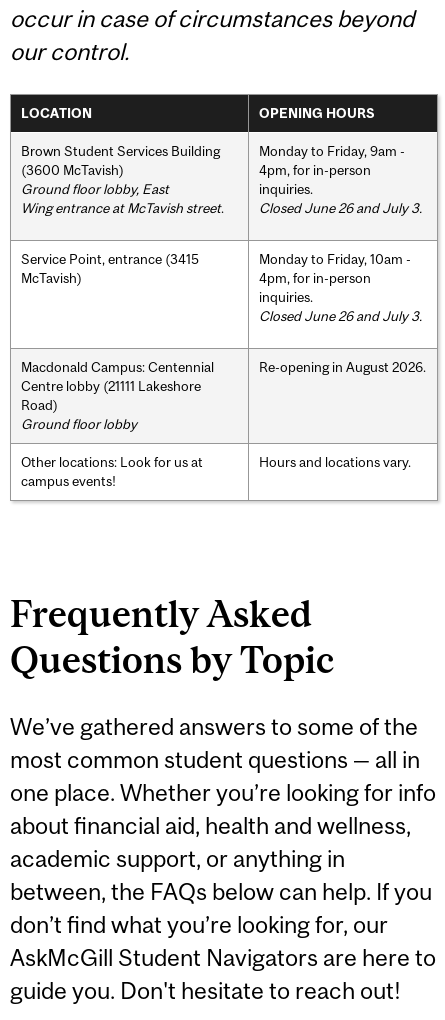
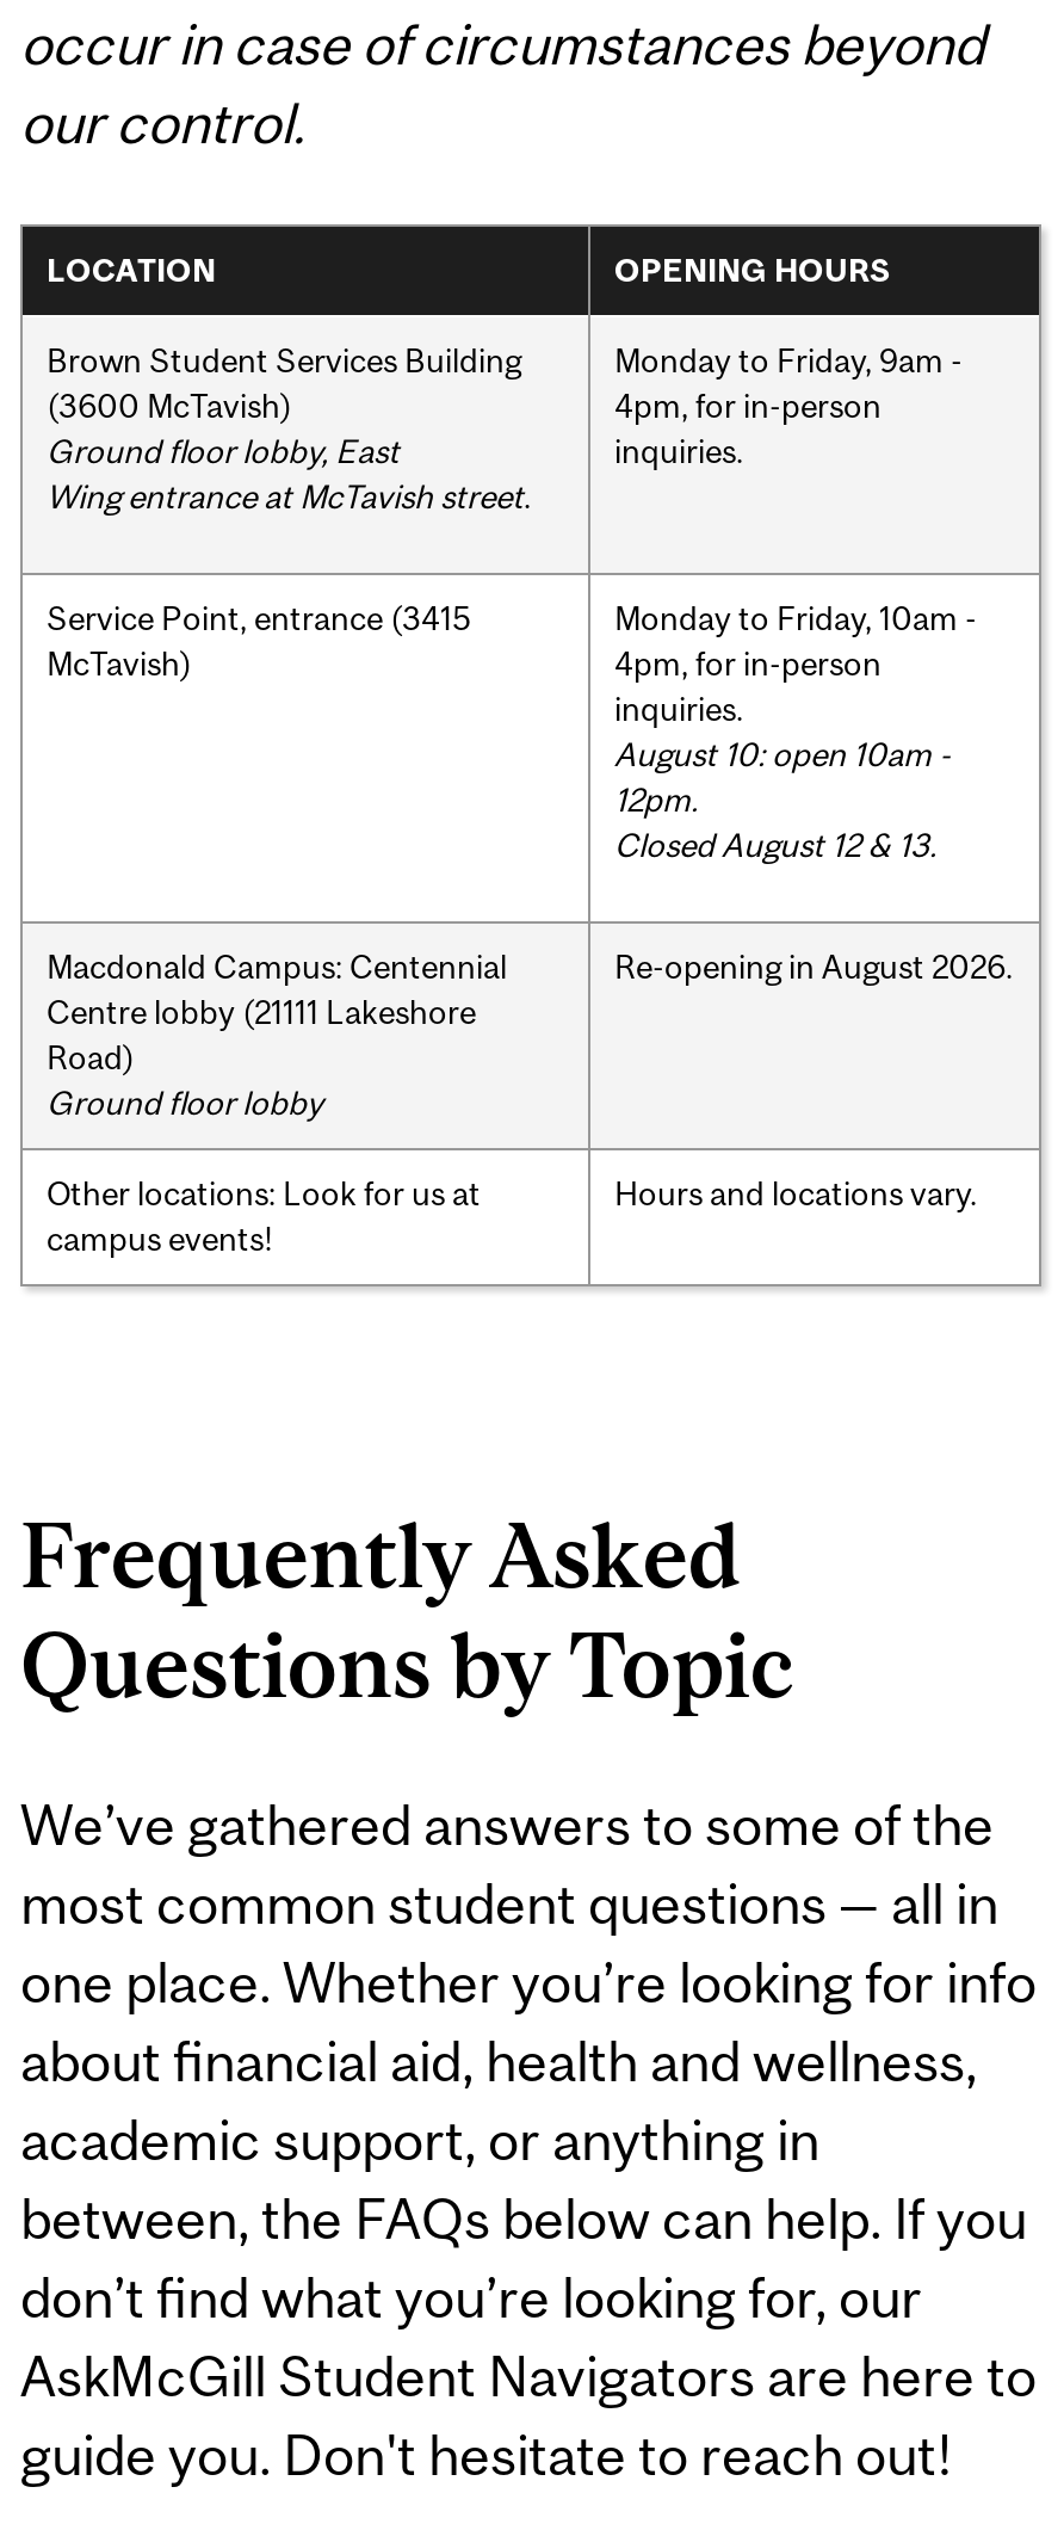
[259,200,422,216] Closed June 26 and July 3. -> none
[259,308,422,324] Closed June 26 and July 3. -> [614,734,951,863] August 10: open 10am - | 12pm. | Closed August 12 & 13.

